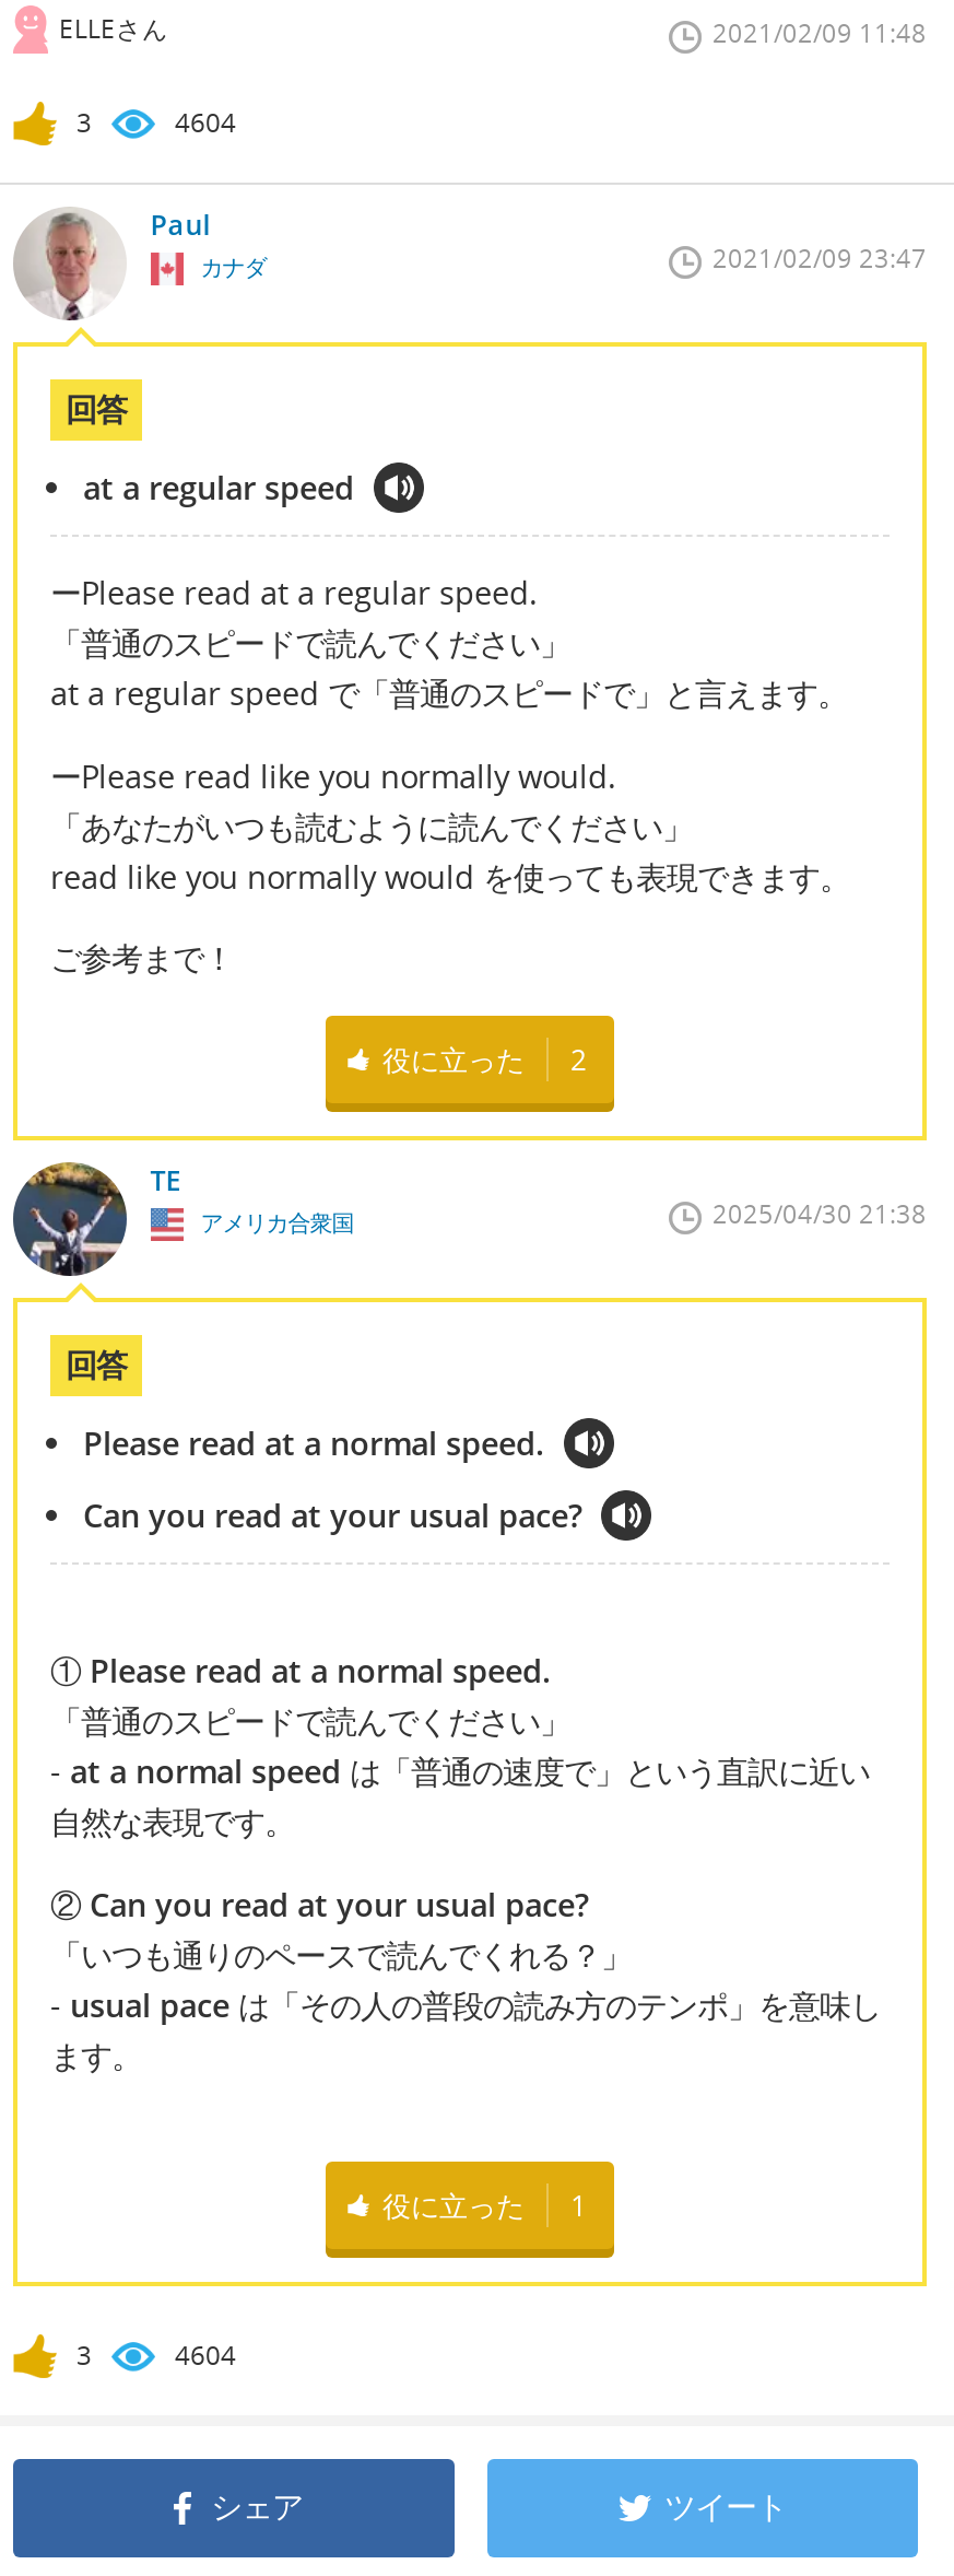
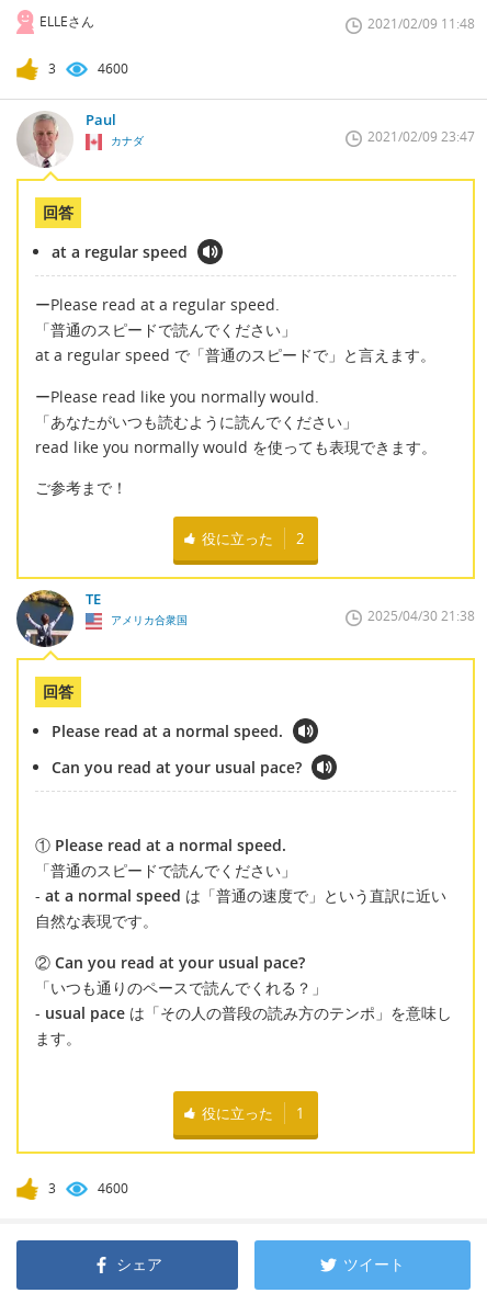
[175,103,236,141] 4604 -> [98,59,128,78] 4600
[175,2337,236,2374] 4604 -> [98,1179,128,1198] 4600

